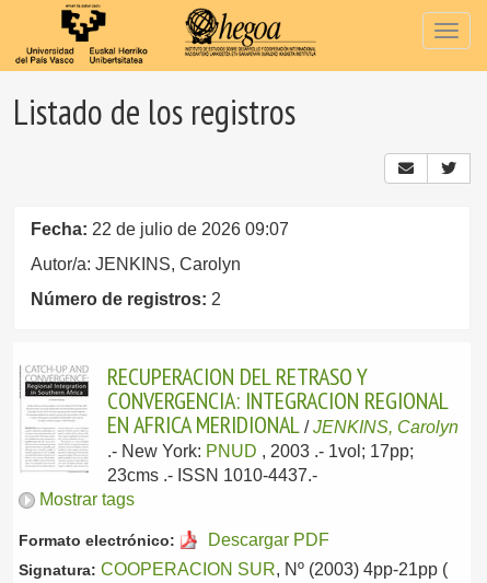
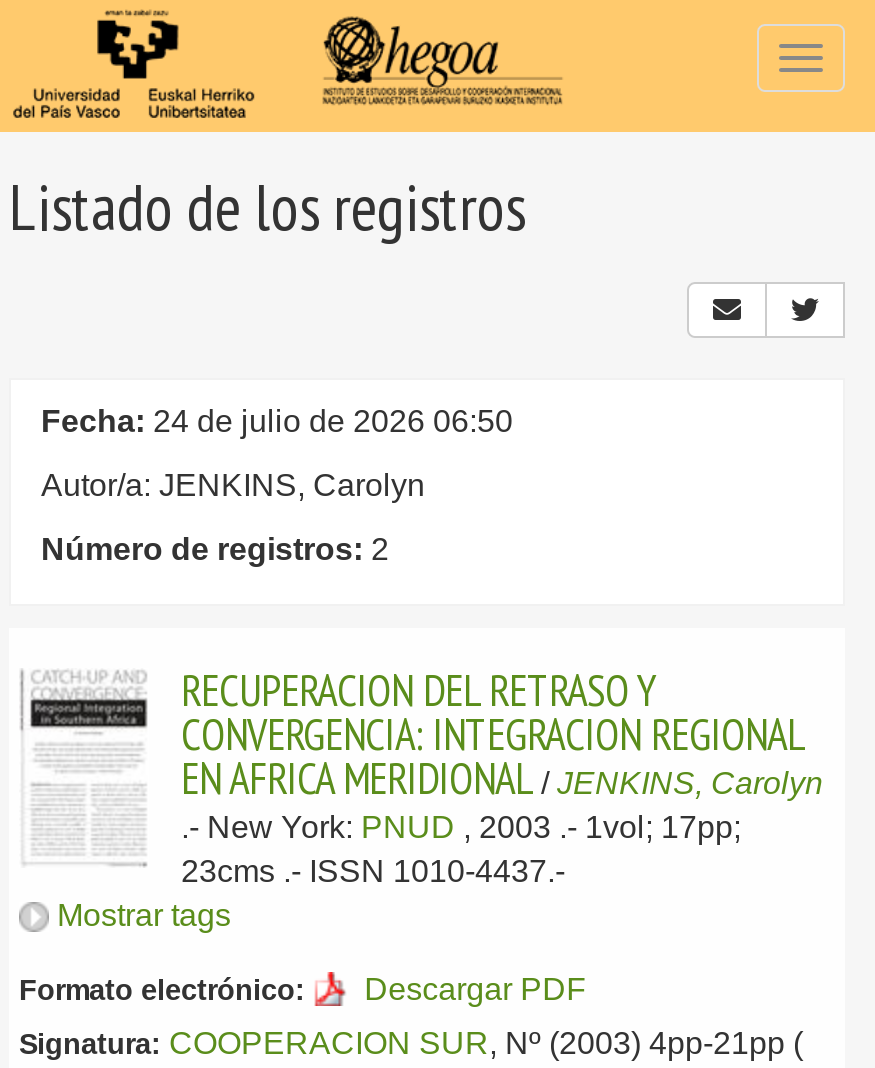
[31,220,289,238] Fecha: 22 de julio de 2026 09:07 -> [41,404,513,438] Fecha: 24 de julio de 2026 06:50

